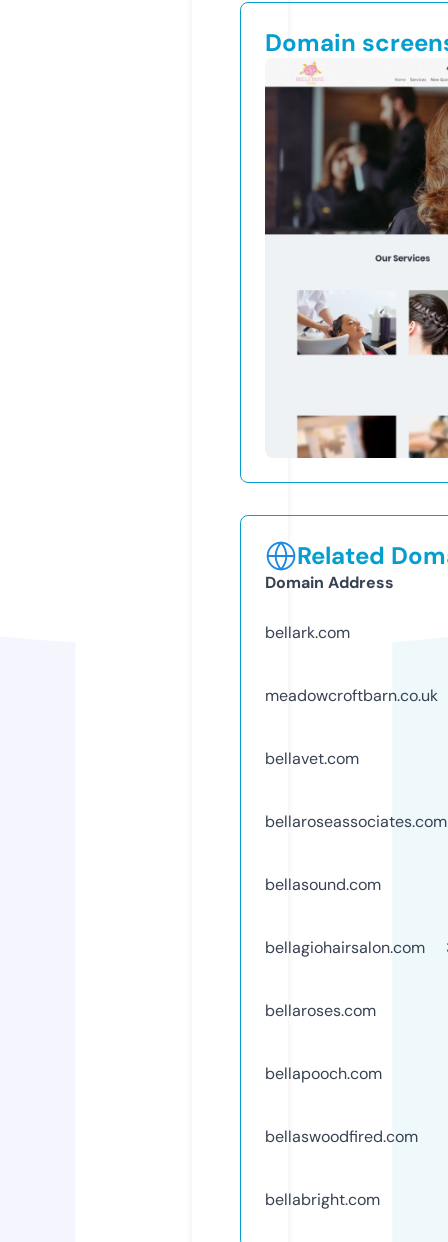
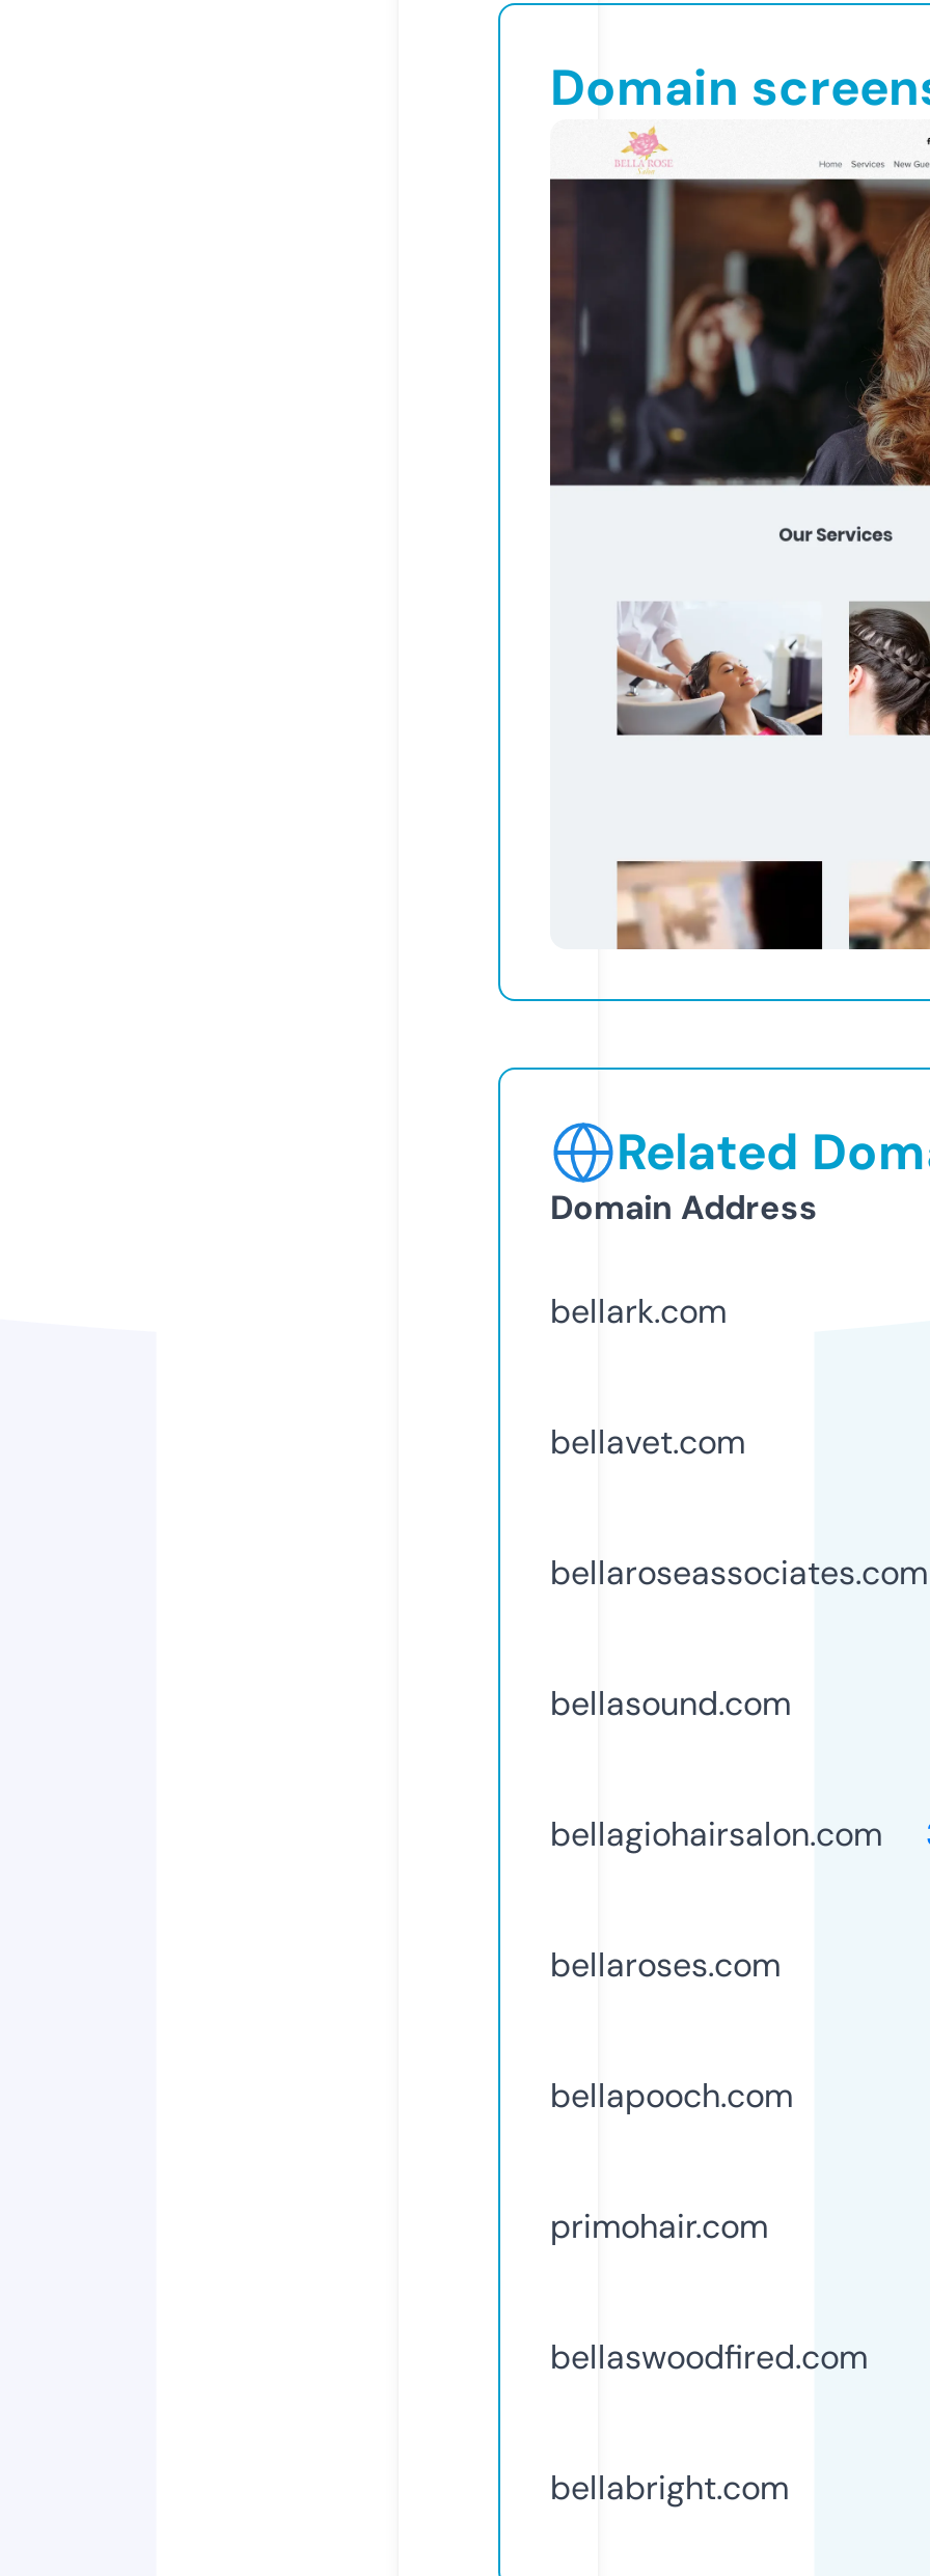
[265,685,438,706] meadowcroftbarn.co.uk -> none
moved [265,748,447,1084] -> [550,1420,928,2117]: bellavet.com | bellaroseassociates.com | bellasound.com | bellagiohairsalon.com | bellaroses.com | bellapooch.com
none -> [550,2204,768,2248] primohair.com

